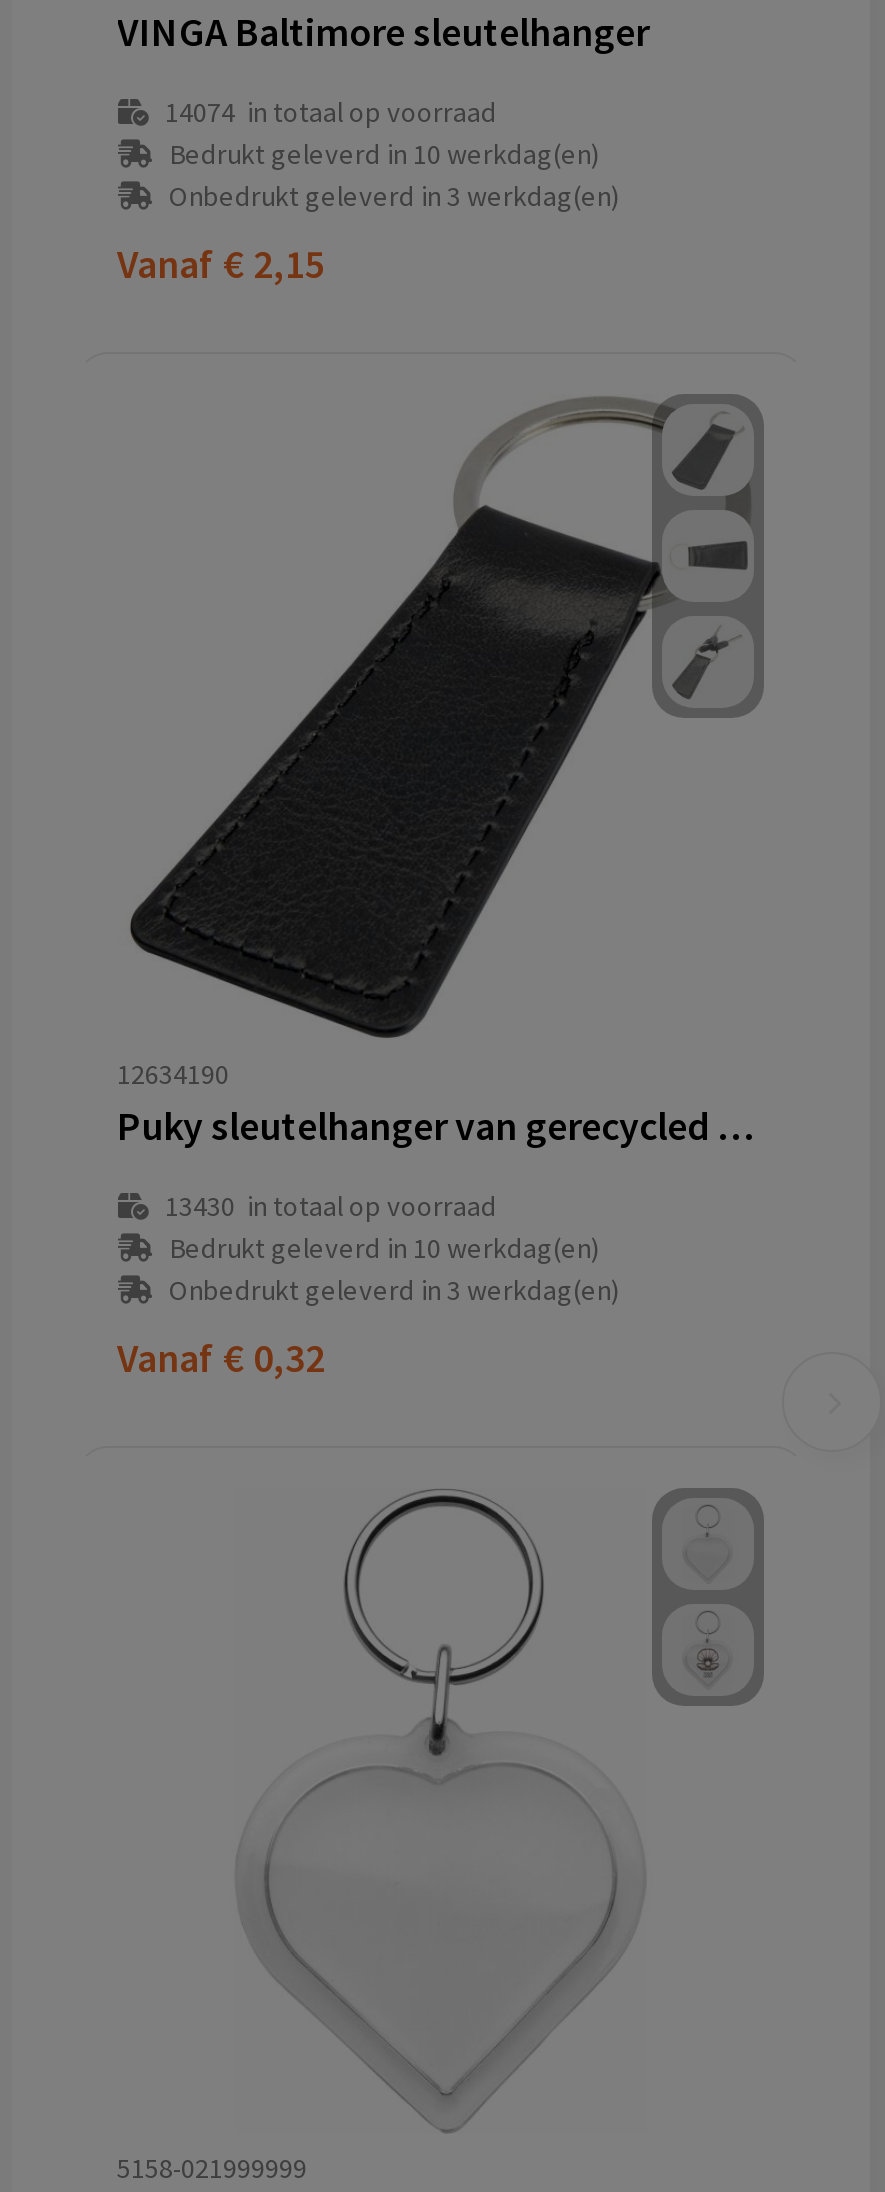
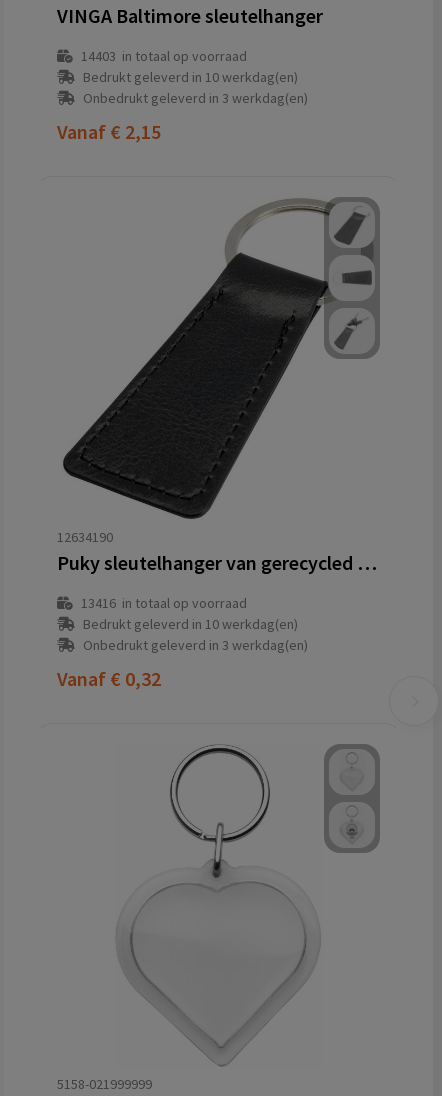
[165,94,497,130] 14074 in totaal op voorraad -> [80,47,246,65] 14403 in totaal op voorraad
[165,1188,497,1224] 13430 in totaal op voorraad -> [80,594,246,612] 13416 in totaal op voorraad

